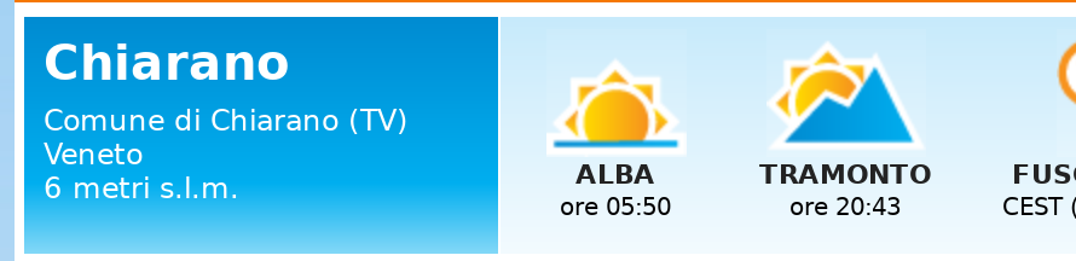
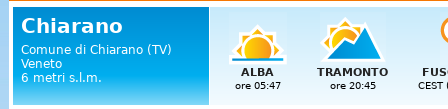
[560,193,671,220] ore 05:50 -> [234,80,280,91] ore 05:47
[789,193,901,220] ore 20:43 -> [329,80,375,91] ore 20:45

